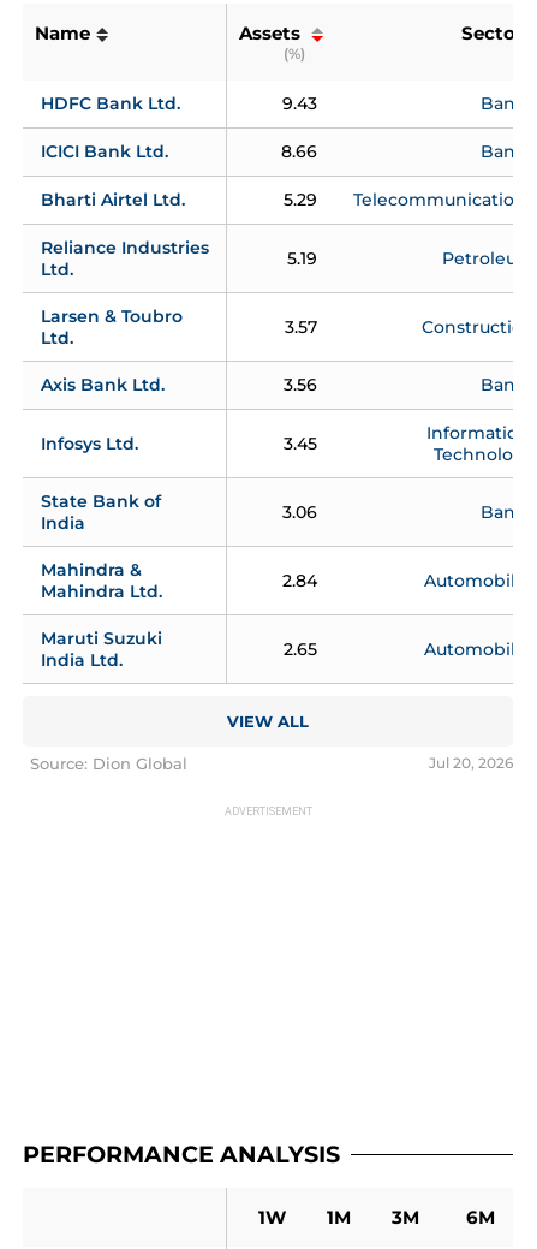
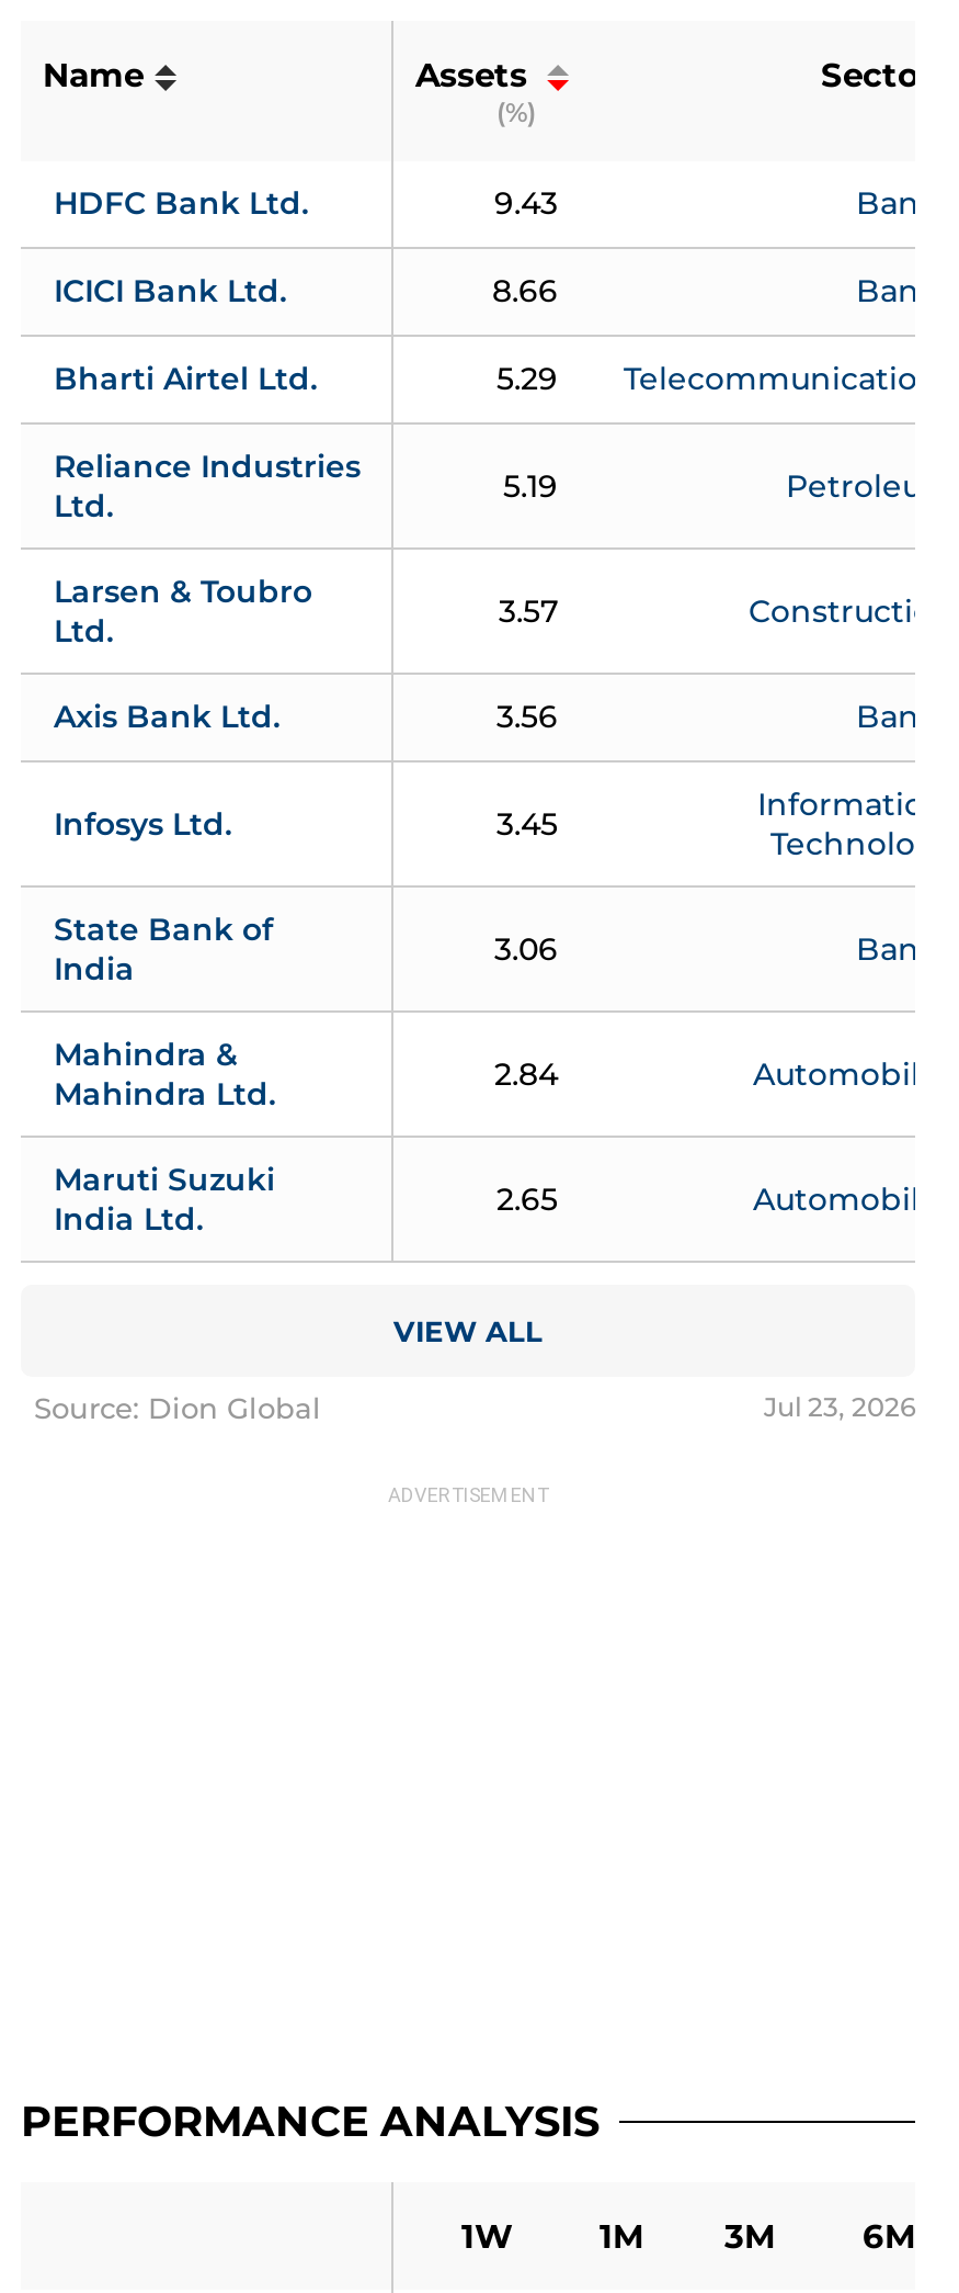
[429,753,513,771] Jul 20, 2026 -> [764,1389,915,1422] Jul 23, 2026

